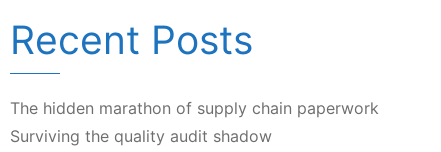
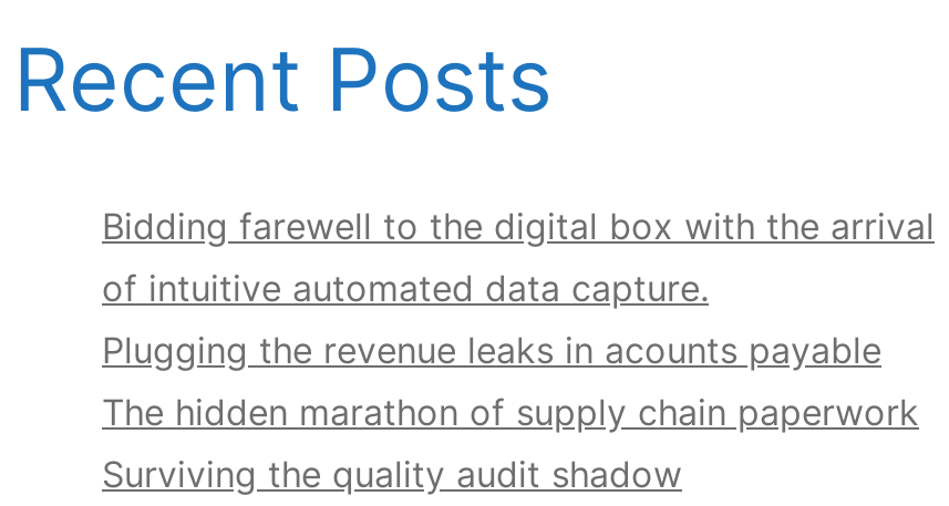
none -> [102,202,935,371] Bidding farewell to the digital box with the arrival | of intuitive automated data capture. | Plugging the revenue leaks in acounts payable

